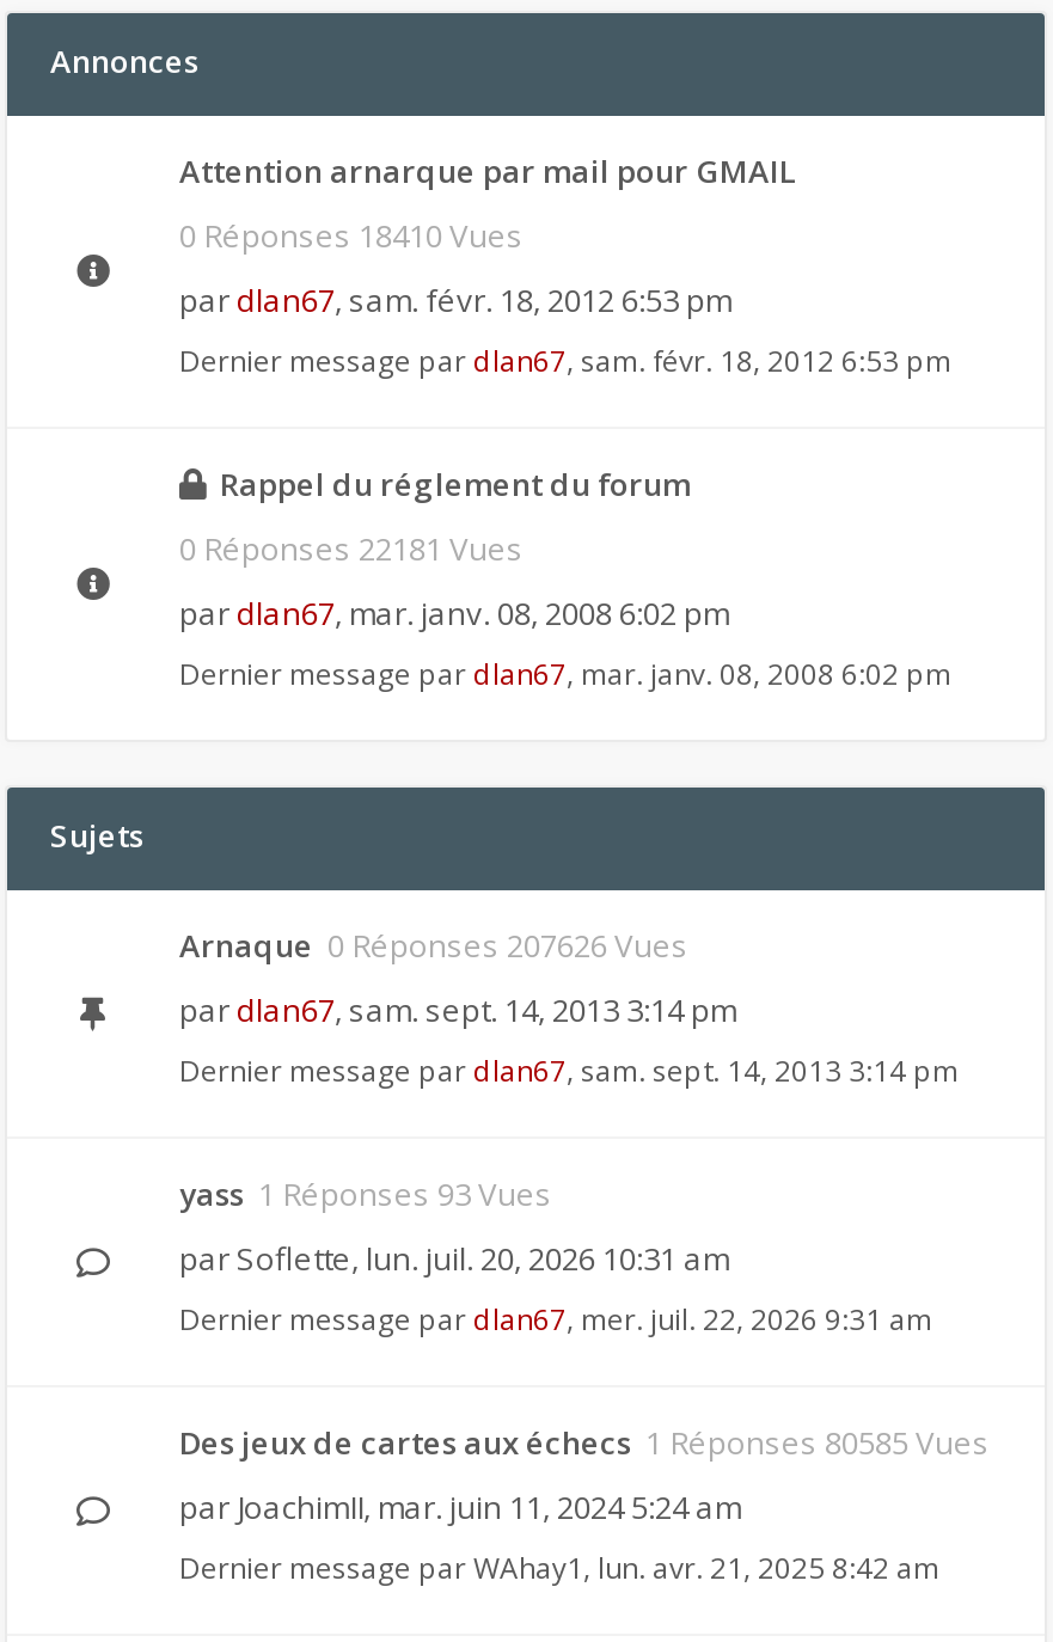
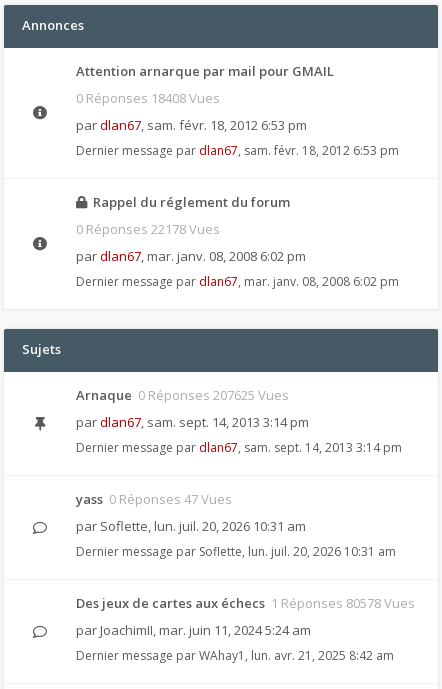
[179,214,524,257] 0 Réponses 18410 Vues -> [76,89,220,107] 0 Réponses 18408 Vues
[179,527,524,570] 0 Réponses 22181 Vues -> [76,220,220,238] 0 Réponses 22178 Vues
[179,924,688,967] Arnaque 0 Réponses 207626 Vues -> [76,386,289,404] Arnaque 0 Réponses 207625 Vues
[179,1172,552,1215] yass 1 Réponses 93 Vues -> [76,490,232,508] yass 0 Réponses 47 Vues
[179,1299,932,1340] Dernier message par dlan67, mer. juil. 22, 2026 9:31 am -> [76,543,396,560] Dernier message par Soflette, lun. juil. 20, 2026 10:31 am
[179,1421,990,1464] Des jeux de cartes aux échecs 1 Réponses 80585 Vues -> [76,594,415,612] Des jeux de cartes aux échecs 1 Réponses 80578 Vues

